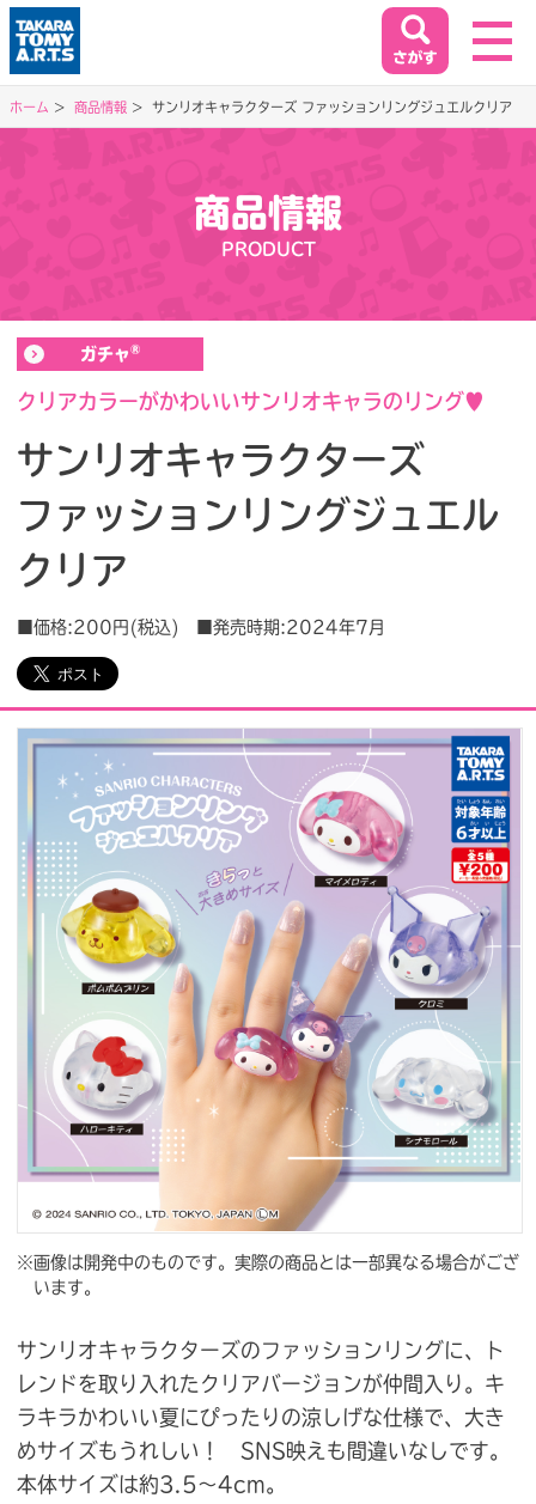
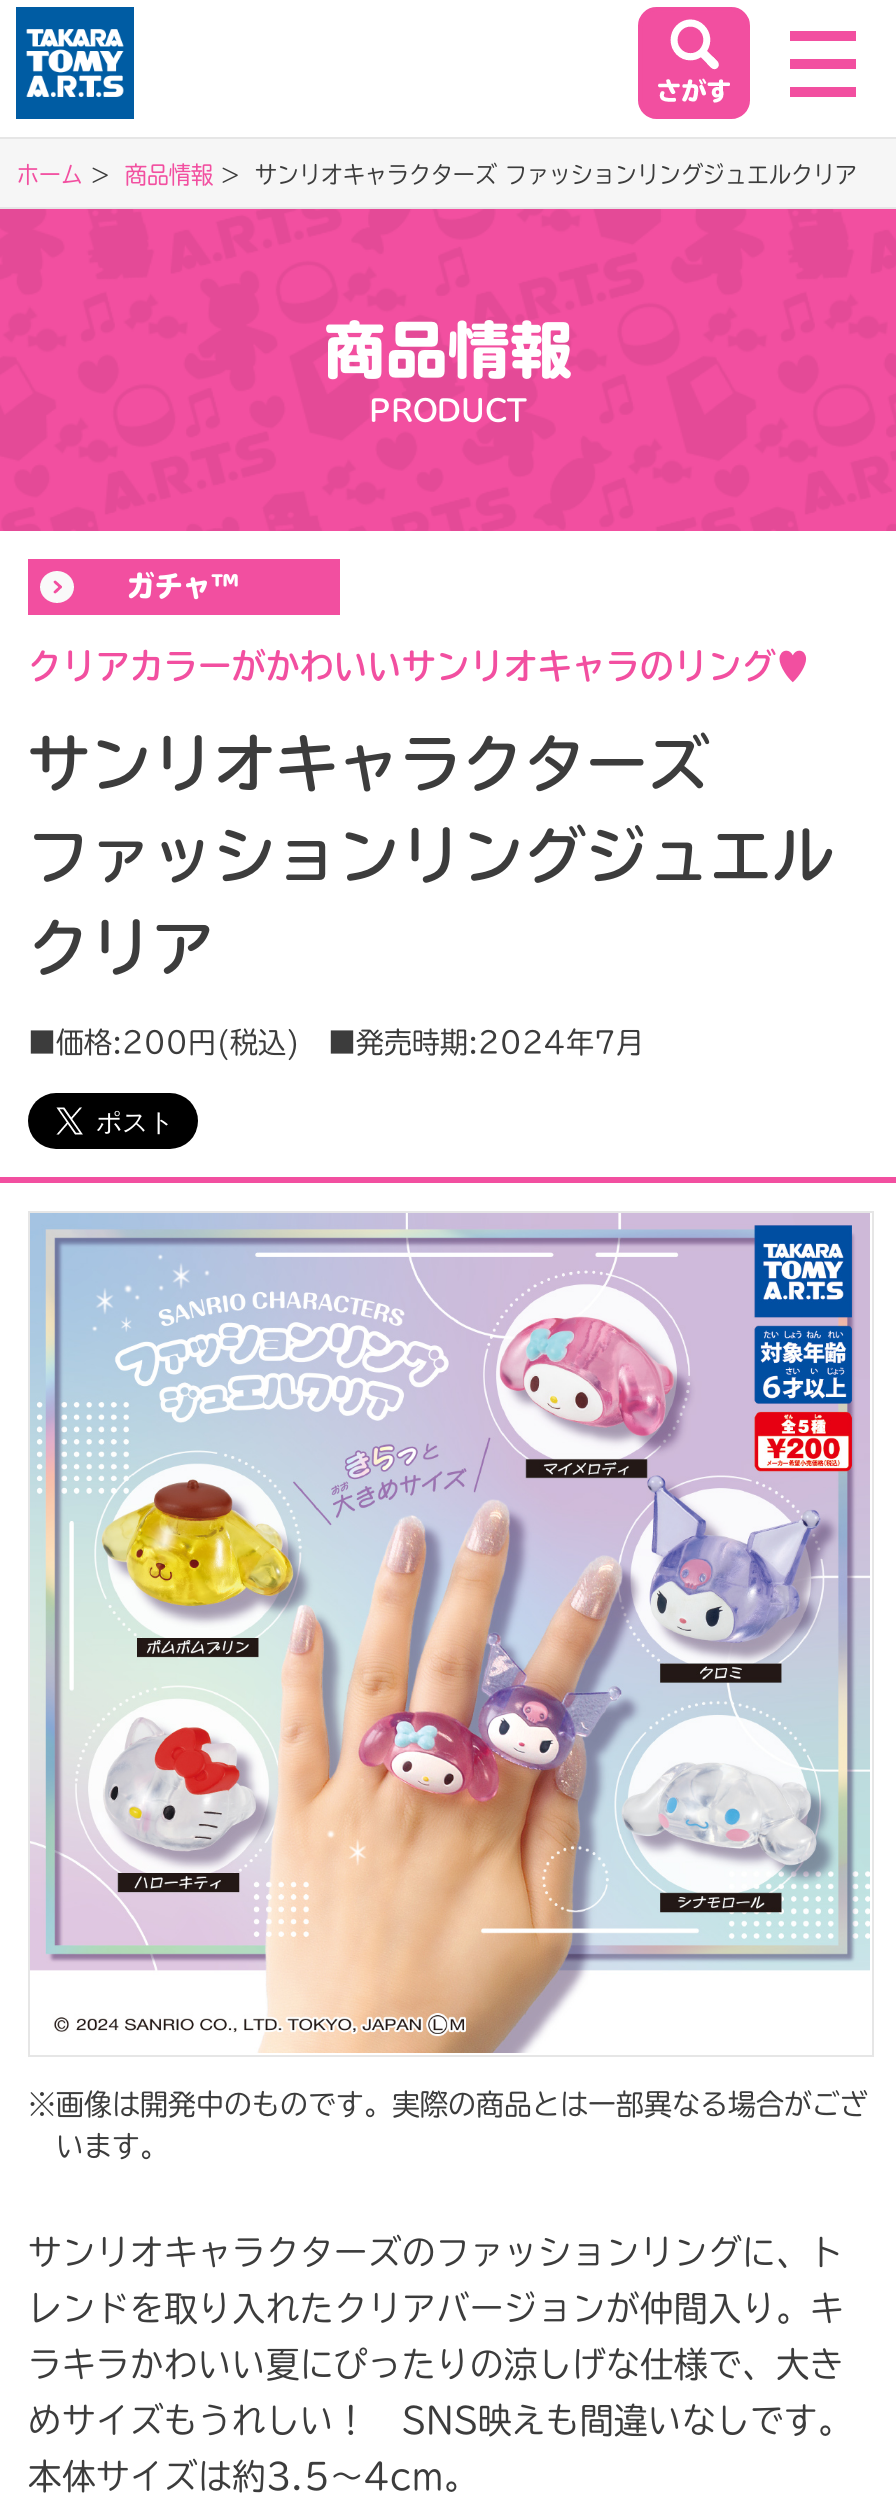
[80,345,140,362] ガチャ® -> [127,572,241,600] ガチャ™

